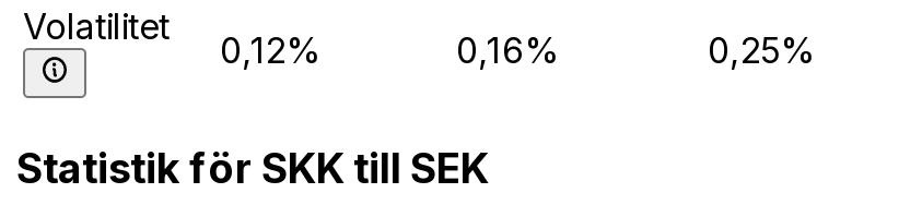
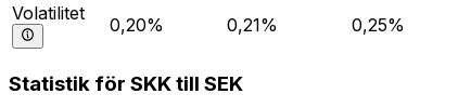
[220,29,320,73] 0,12% -> [110,14,164,36] 0,20%
[456,29,559,73] 0,16% -> [227,14,278,36] 0,21%

